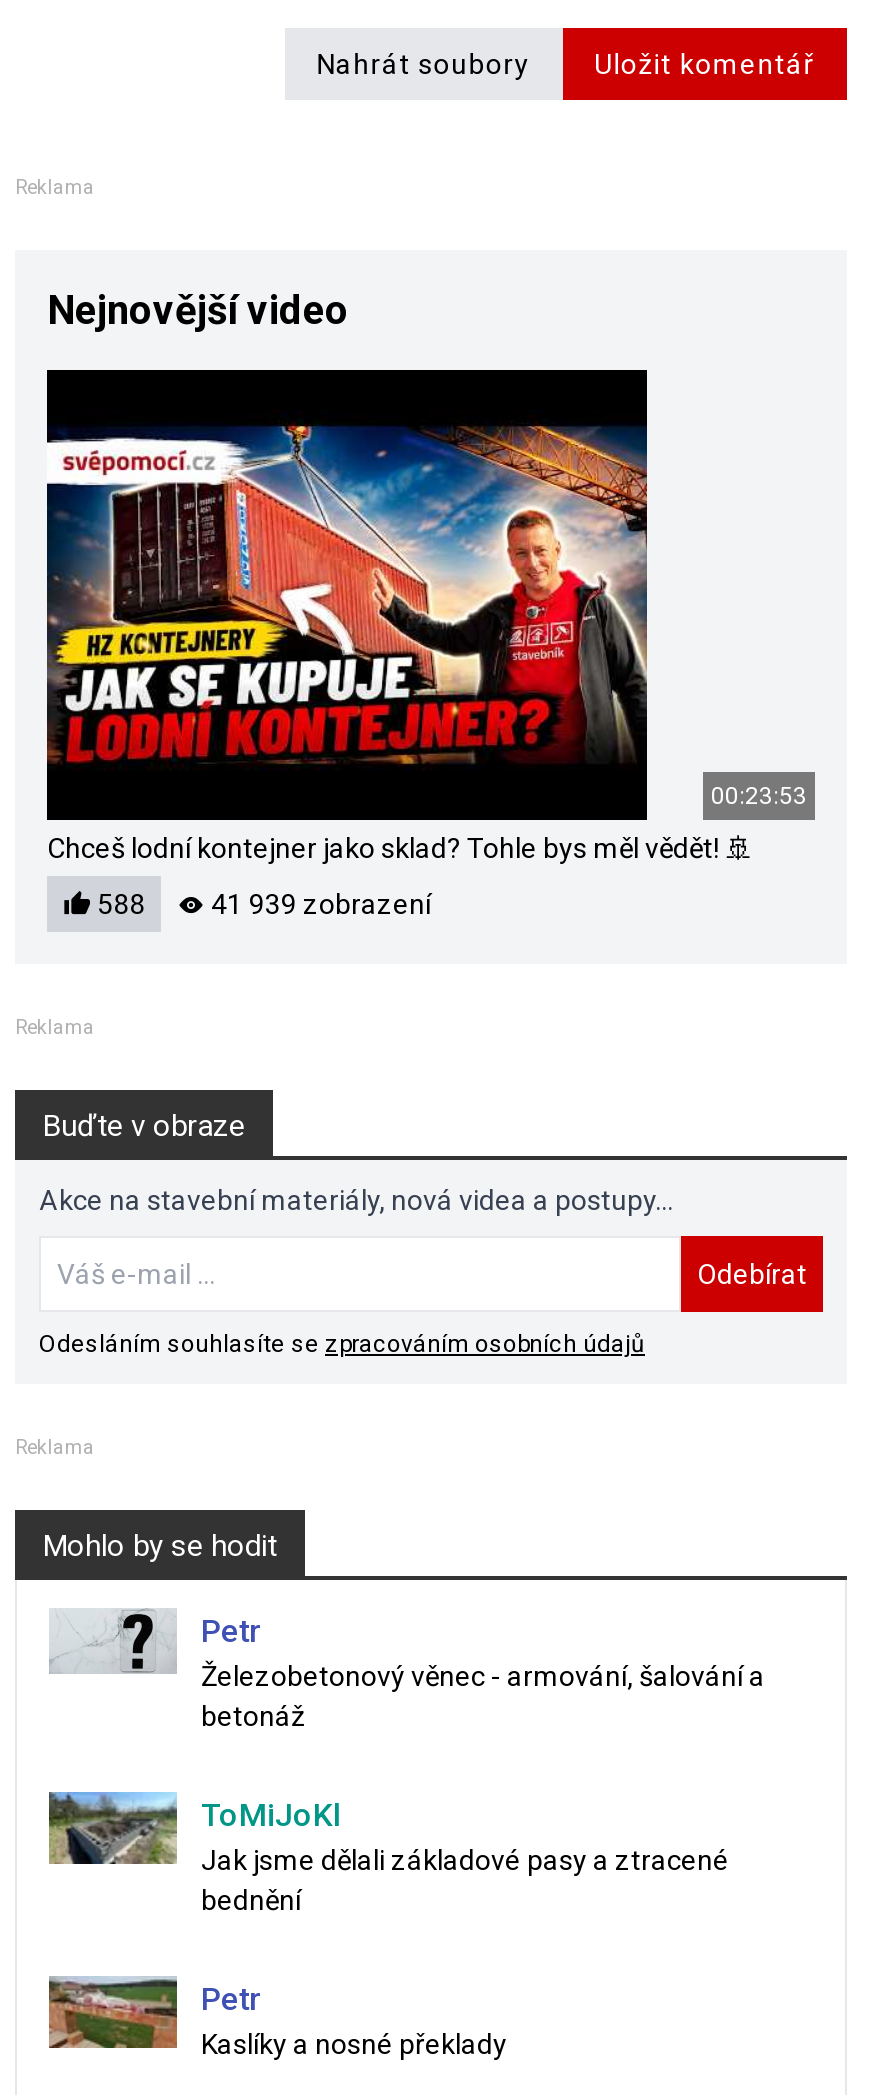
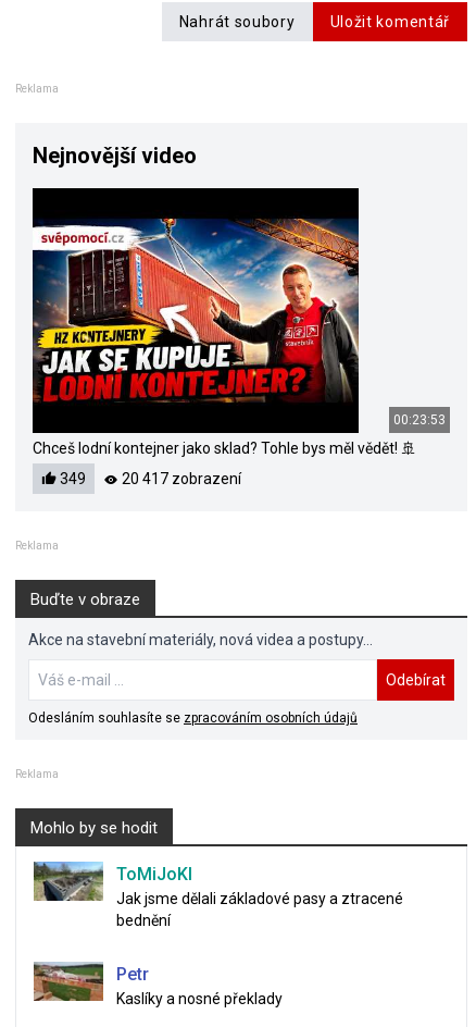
[91,888,145,920] 588 -> [57,470,86,487] 349
[205,888,431,920] 41 939 zobrazení -> [118,470,241,487] 20 417 zobrazení
[51,1608,765,1732] [image] | Petr | Železobetonový věnec - armování, šalování a | betonáž -> none

